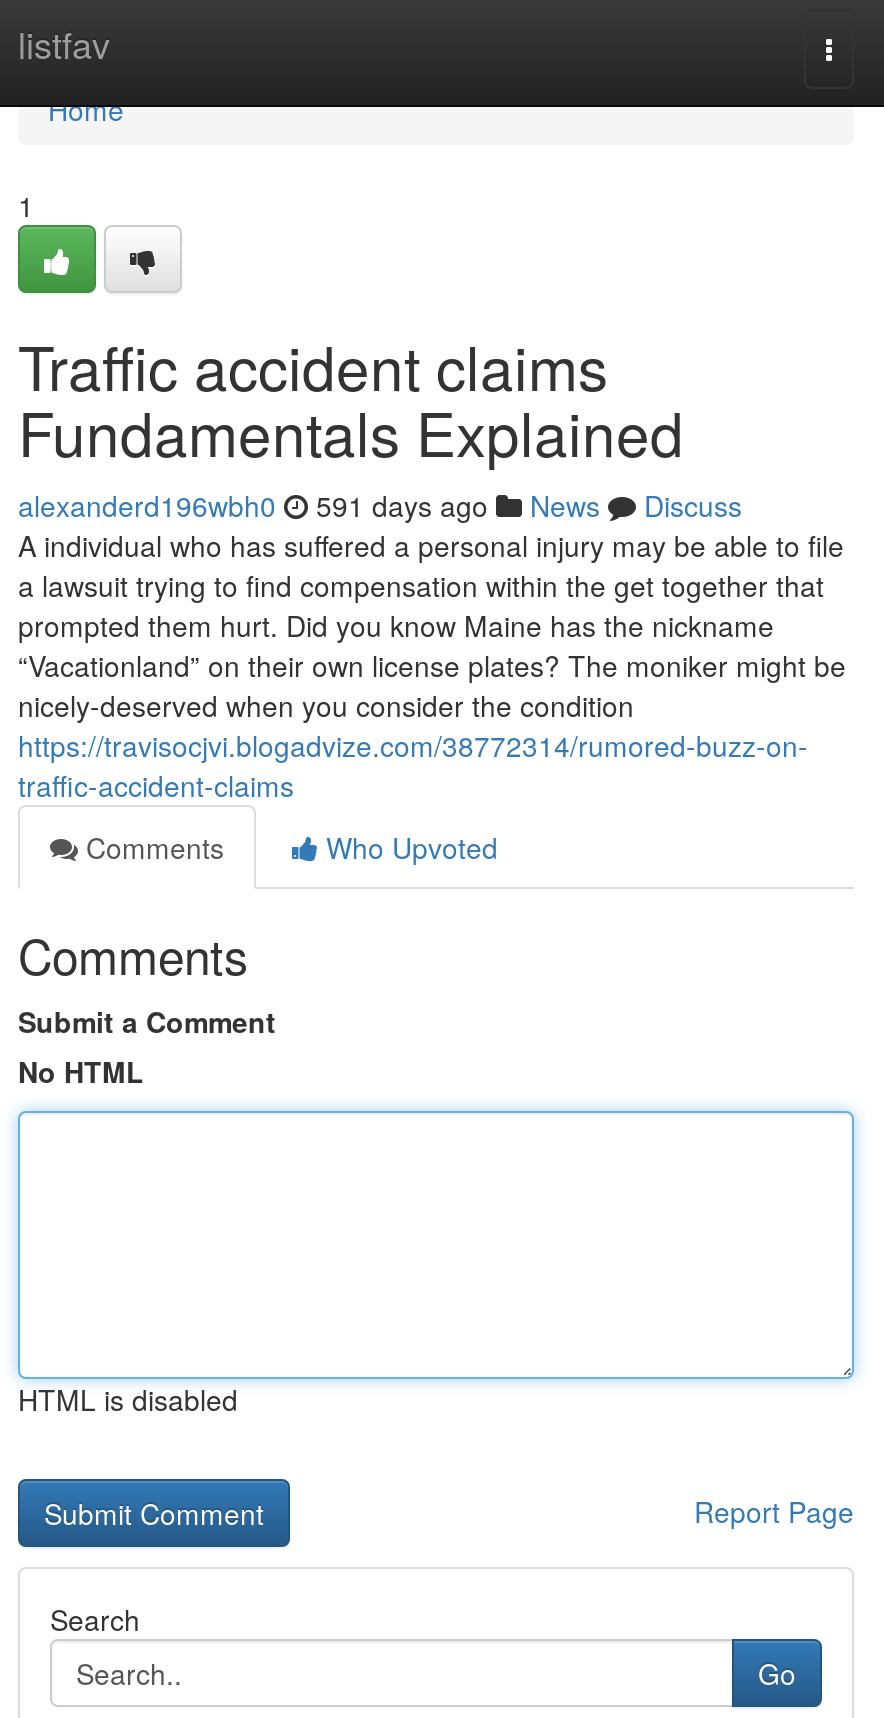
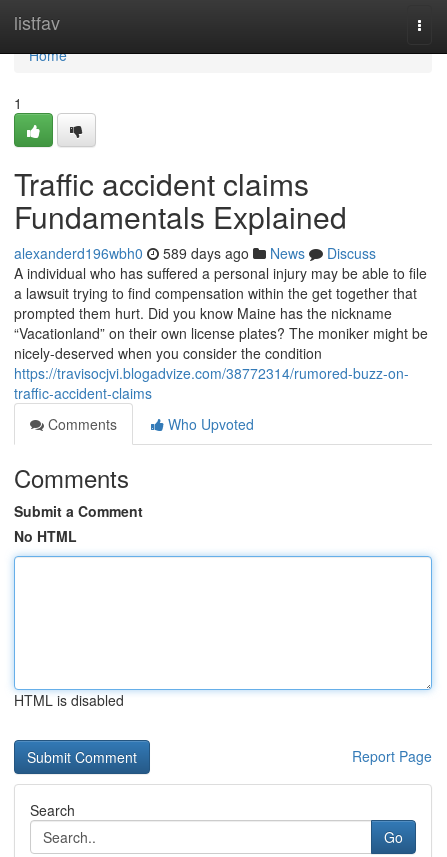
[18,485,742,525] alexanderd196wbh0 591 days ago News Discuss -> [14,243,376,263] alexanderd196wbh0 589 days ago News Discuss

